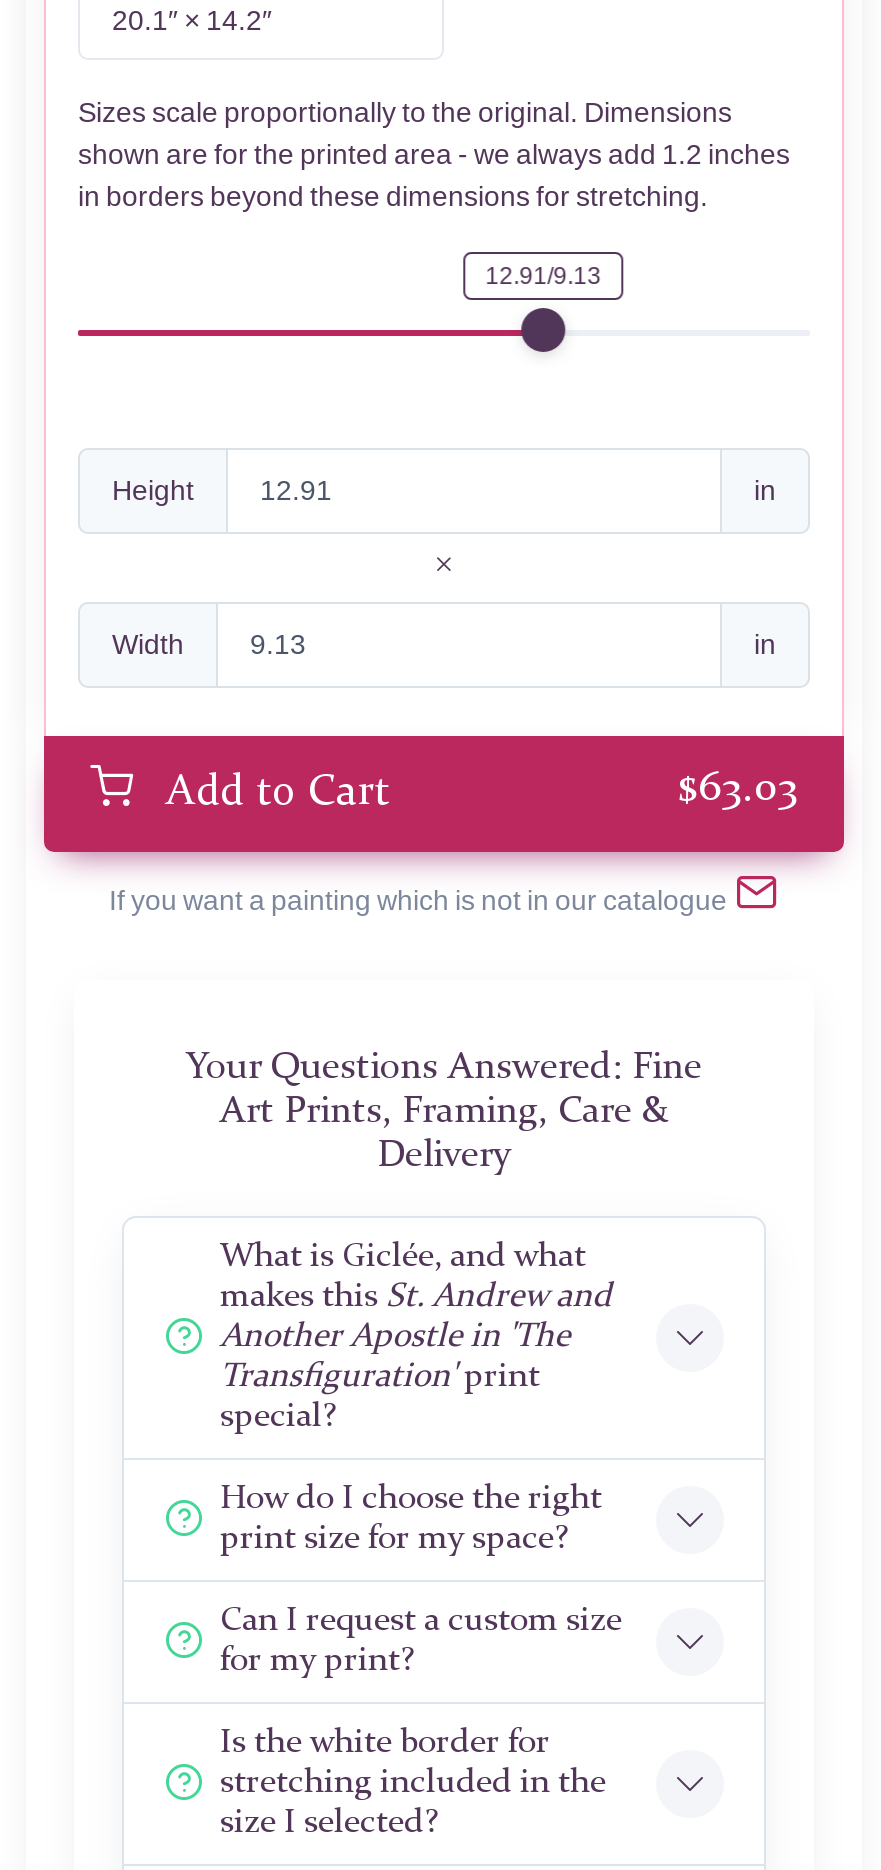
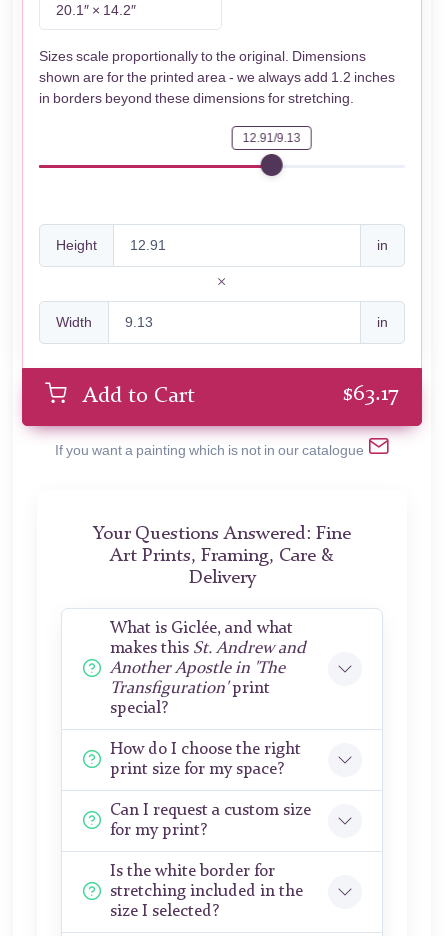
[678,769,798,811] $63.03 -> [343,384,399,405] $63.17

